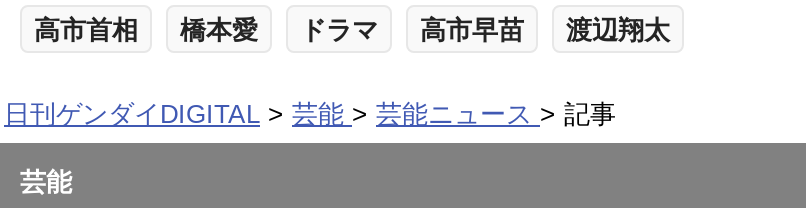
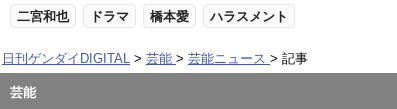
[34,15,258,45] 高市首相 | 橋本愛 -> [17,9,69,24] 二宮和也
[420,15,670,45] 高市早苗 | 渡辺翔太 -> [150,9,288,24] 橋本愛 | ハラスメント

